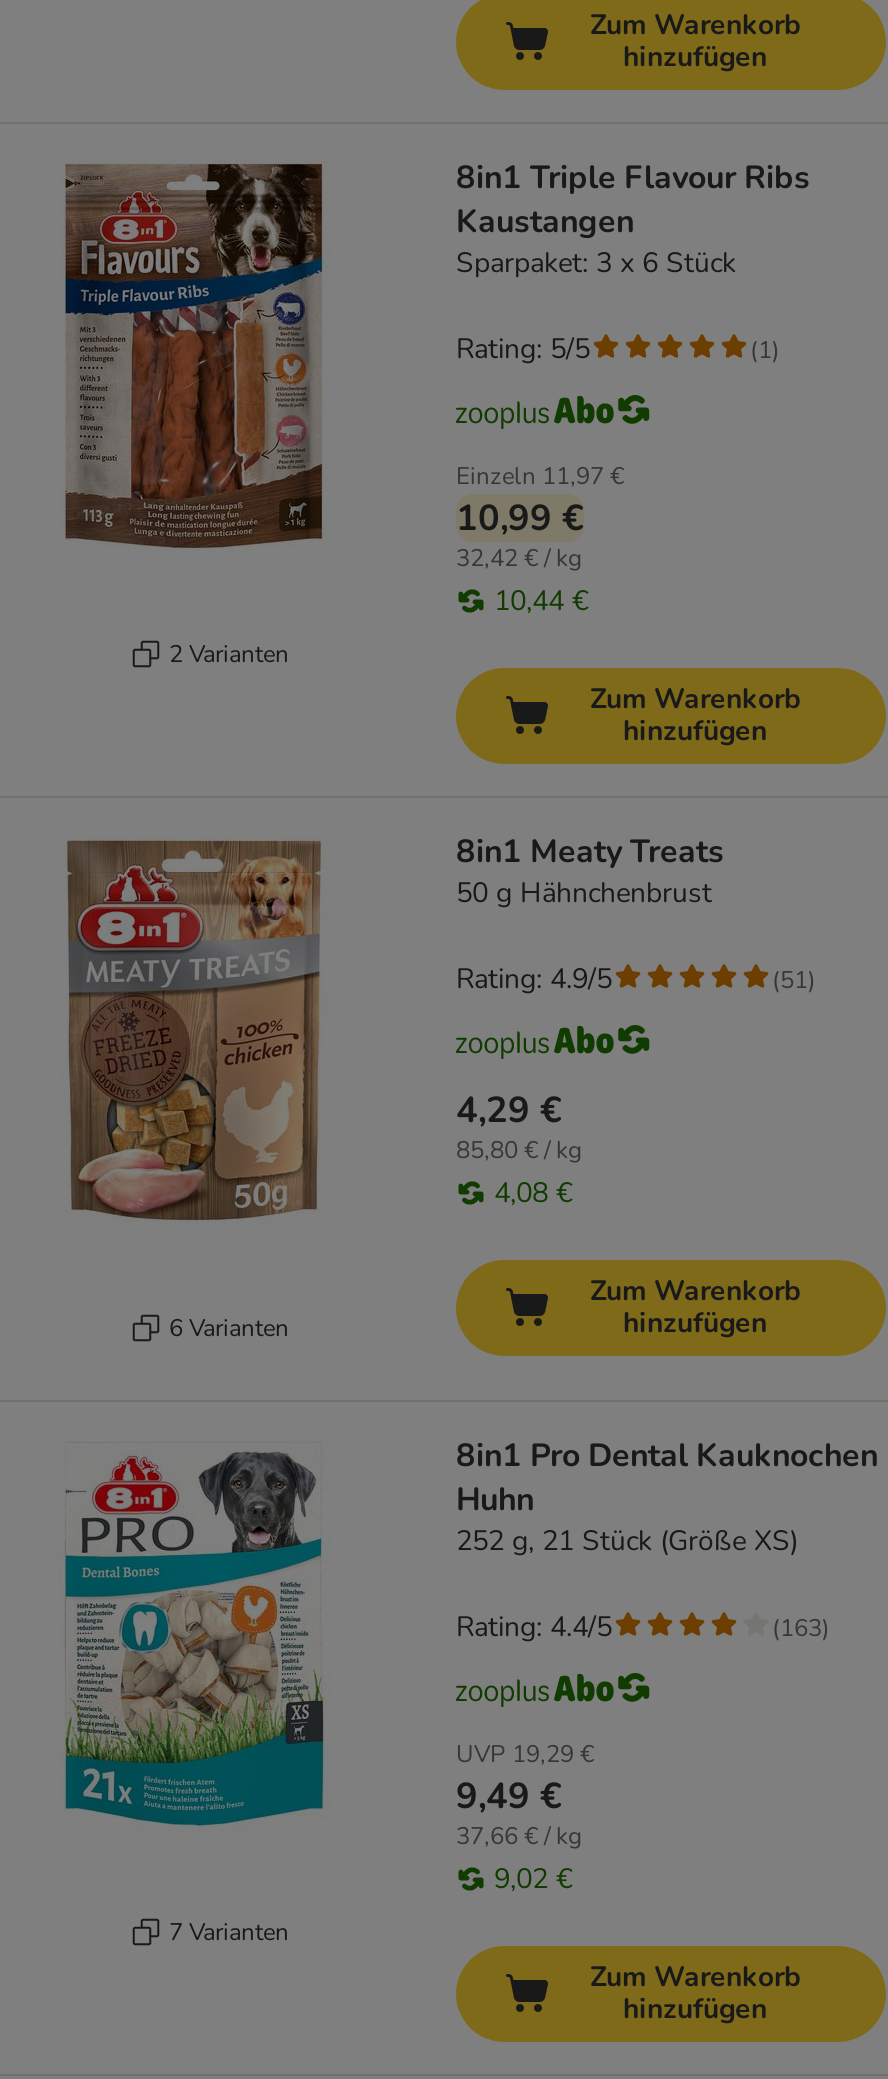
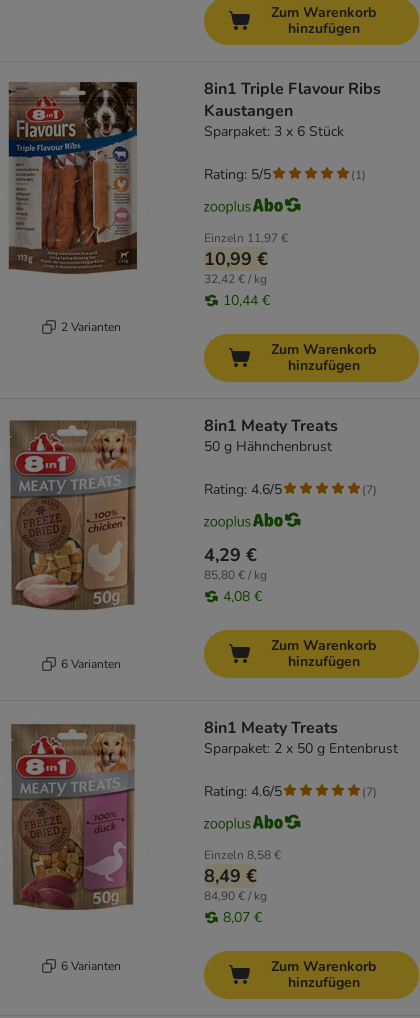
[456,960,612,998] Rating: 4.9/5 -> [204,480,282,499] Rating: 4.6/5
[772,963,816,995] (51) -> [362,482,377,498] (7)
[456,1434,878,1560] 8in1 Pro Dental Kauknochen | Huhn | 252 g, 21 Stück (Größe XS) -> [204,717,398,758] 8in1 Meaty Treats | Sparpaket: 2 x 50 g Entenbrust
[62,1450,326,1828] [image] -> [9,723,138,911] [image]
[456,1608,830,1646] Rating: 4.4/5 | (163) -> [204,782,377,801] Rating: 4.6/5 | (7)
[456,1738,594,1898] UVP 19,29 € | 9,49 € | 37,66 € / kg | 9,02 € -> [204,847,281,927] Einzeln 8,58 € | 8,49 € | 84,90 € / kg | 8,07 €
[169,1915,289,1947] 7 Varianten -> [60,958,120,974] 6 Varianten

